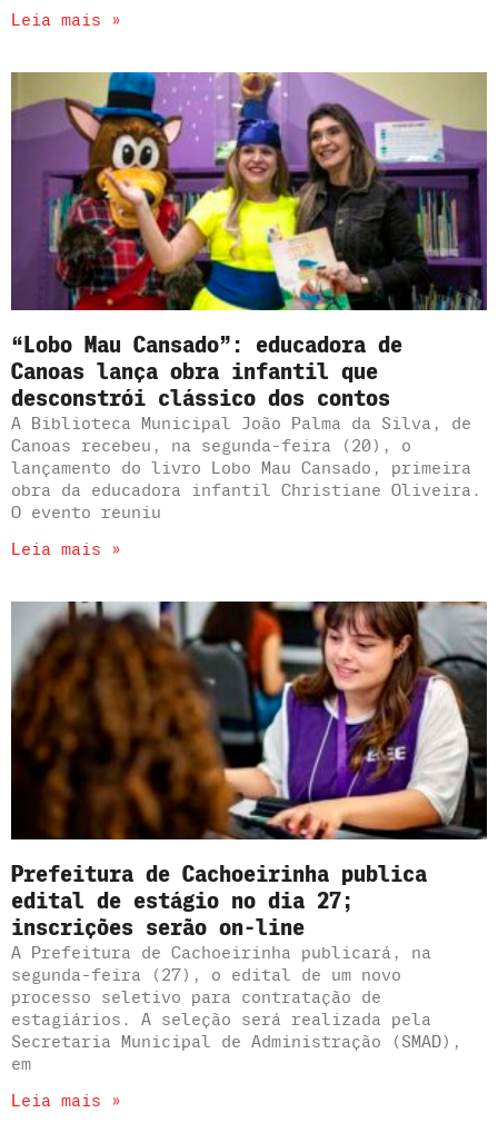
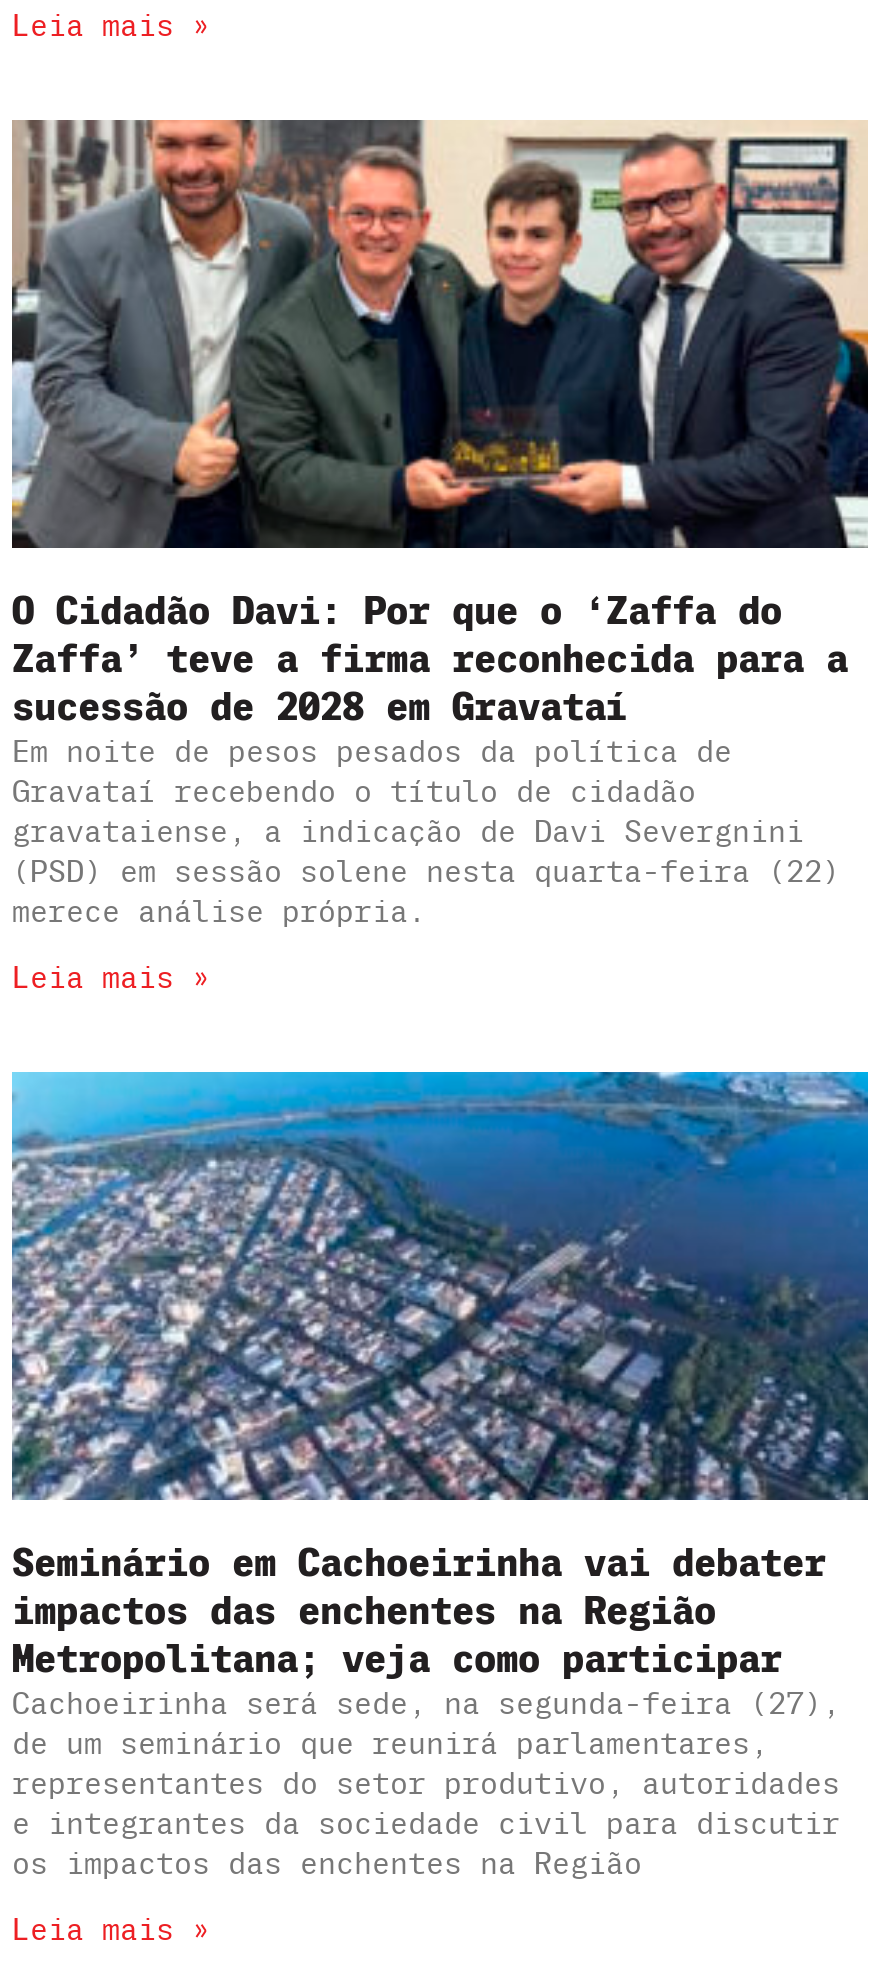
[10,71,488,523] [image] | “Lobo Mau Cansado”: educadora de | Canoas lança obra infantil que | desconstrói clássico dos contos | A Biblioteca Municipal João Palma da Silva, de | Canoas recebeu, na segunda-feira (20), o | lançamento do livro Lobo Mau Cansado, primeira | obra da educadora infantil Christiane Oliveira. | O evento reuniu -> [10,118,870,931] [image] | O Cidadão Davi: Por que o ‘Zaffa do | Zaffa’ teve a firma reconhecida para a | sucessão de 2028 em Gravataí | Em noite de pesos pesados da política de | Gravataí recebendo o título de cidadão | gravataiense, a indicação de Davi Severgnini | (PSD) em sessão solene nesta quarta-feira (22) | merece análise própria.
[10,600,488,1075] [image] | Prefeitura de Cachoeirinha publica | edital de estágio no dia 27; | inscrições serão on-line | A Prefeitura de Cachoeirinha publicará, na | segunda-feira (27), o edital de um novo | processo seletivo para contratação de | estagiários. A seleção será realizada pela | Secretaria Municipal de Administração (SMAD), | em -> [10,1070,870,1883] [image] | Seminário em Cachoeirinha vai debater | impactos das enchentes na Região | Metropolitana; veja como participar | Cachoeirinha será sede, na segunda-feira (27), | de um seminário que reunirá parlamentares, | representantes do setor produtivo, autoridades | e integrantes da sociedade civil para discutir | os impactos das enchentes na Região

